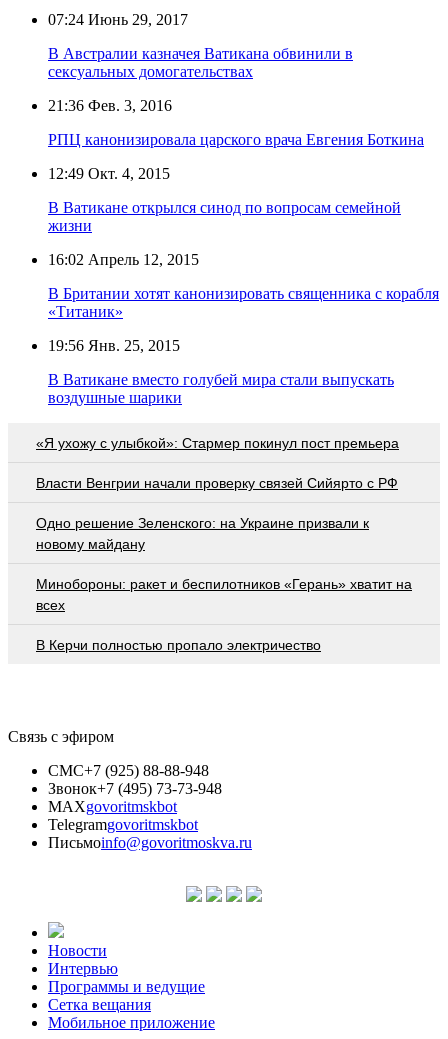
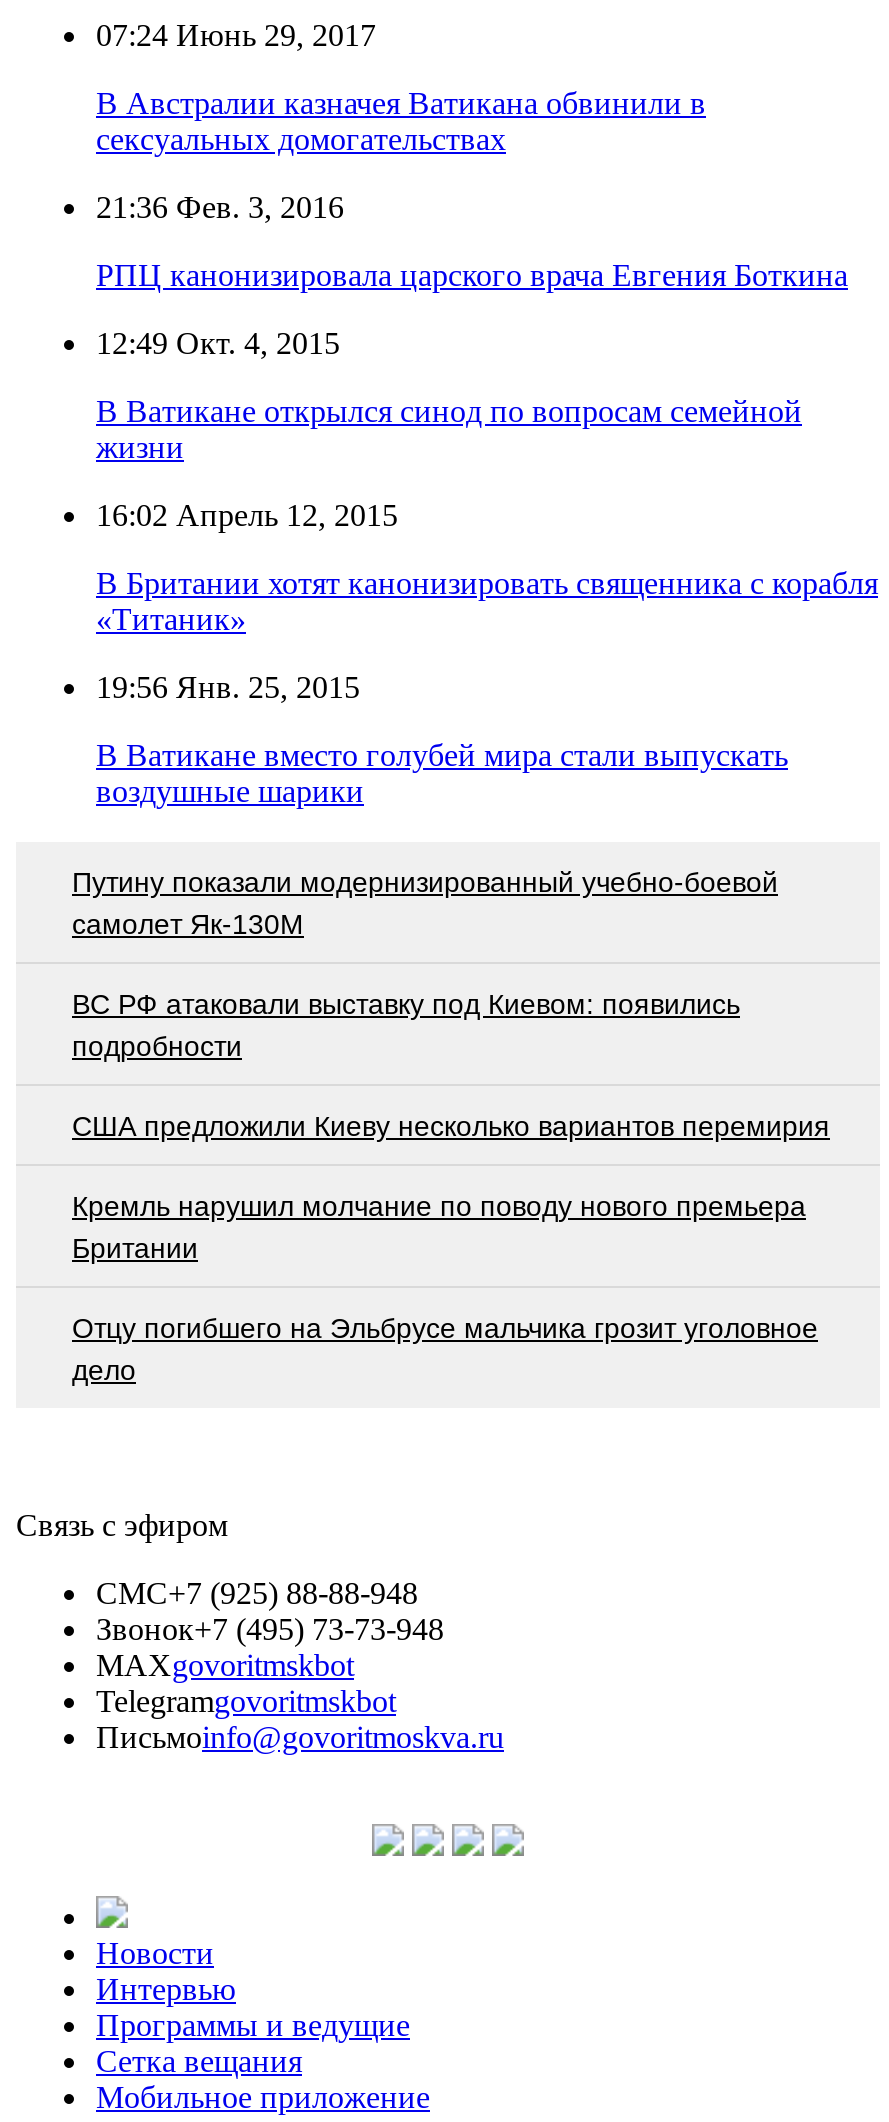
[36,435,399,451] «Я ухожу с улыбкой»: Стармер покинул пост премьера -> [72,865,778,939] Путину показали модернизированный учебно-боевой | самолет Як-130М
[36,475,398,491] Власти Венгрии начали проверку связей Сийярто с РФ -> [72,987,740,1061] ВС РФ атаковали выставку под Киевом: появились | подробности
[36,515,369,552] Одно решение Зеленского: на Украине призвали к | новому майдану -> [72,1109,830,1141] США предложили Киеву несколько вариантов перемирия
[36,576,412,613] Минобороны: ракет и беспилотников «Герань» хватит на | всех -> [72,1189,806,1263] Кремль нарушил молчание по поводу нового премьера | Британии
[36,637,321,653] В Керчи полностью пропало электричество -> [72,1311,818,1385] Отцу погибшего на Эльбрусе мальчика грозит уголовное | дело

